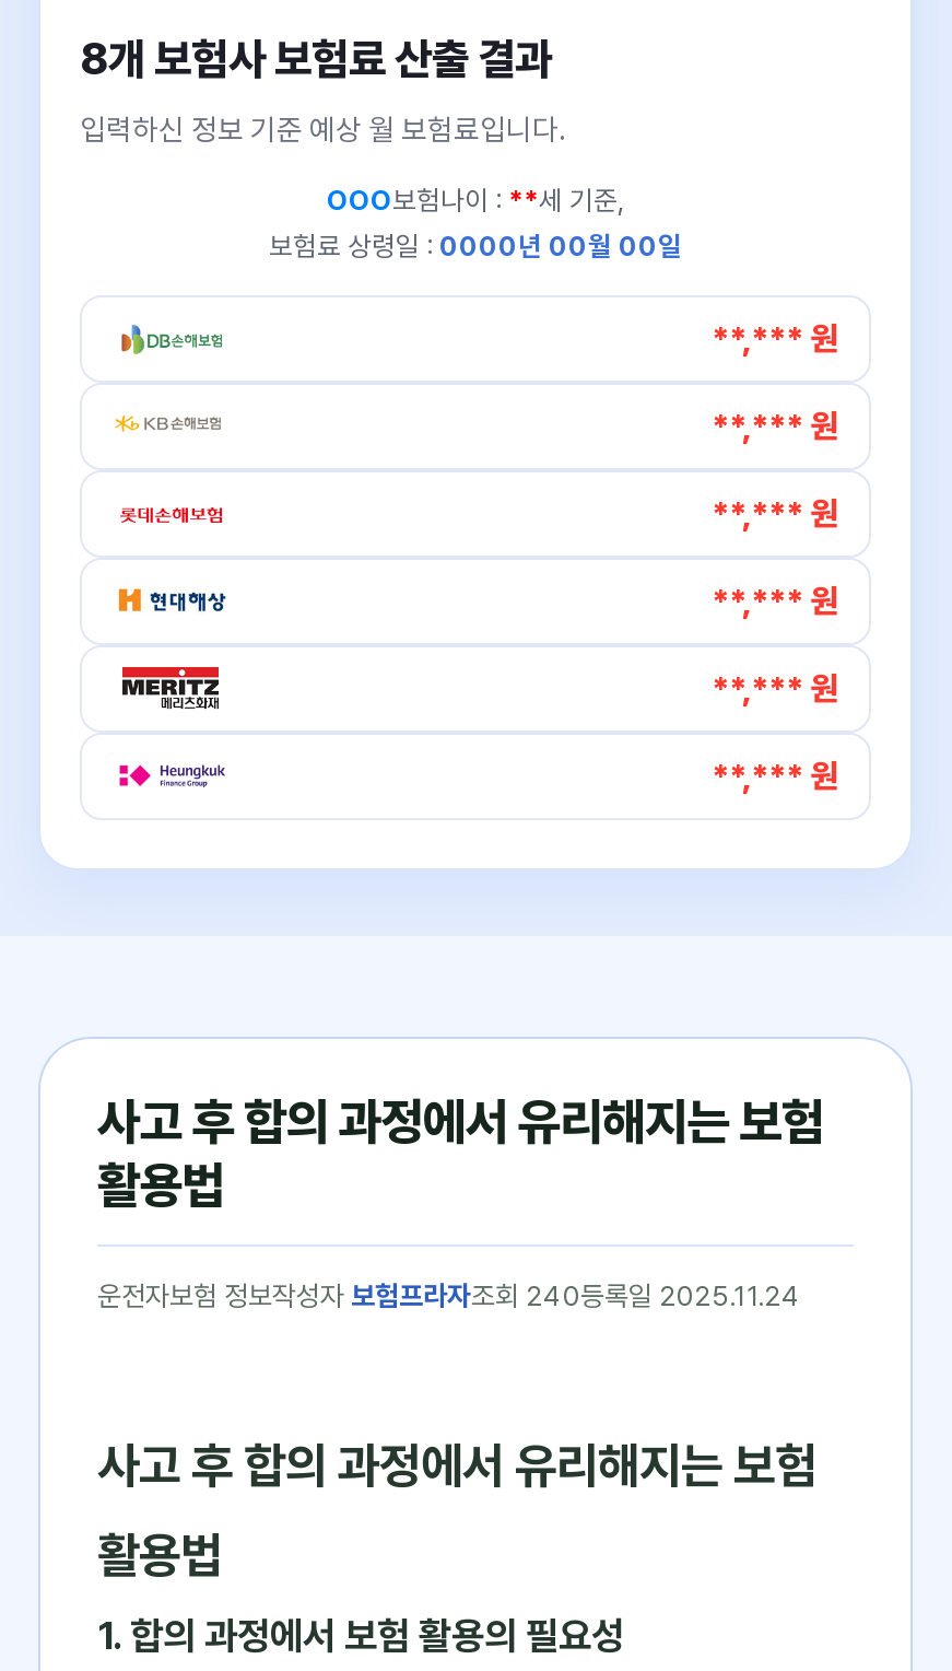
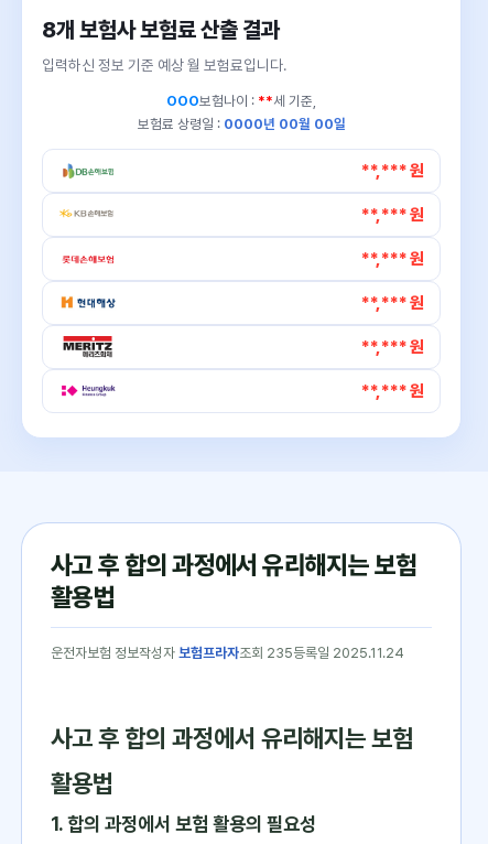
[97,1279,801,1312] 운전자보험 정보작성자 보험프라자조회 240등록일 2025.11.24 -> [51,645,404,661] 운전자보험 정보작성자 보험프라자조회 235등록일 2025.11.24

